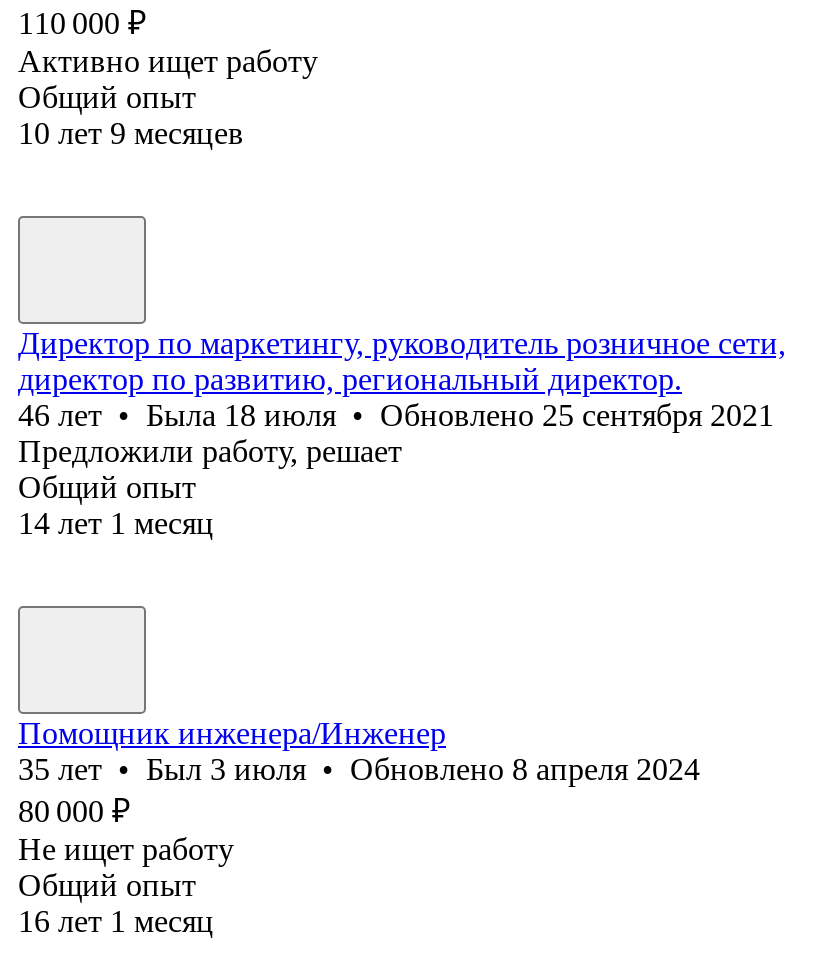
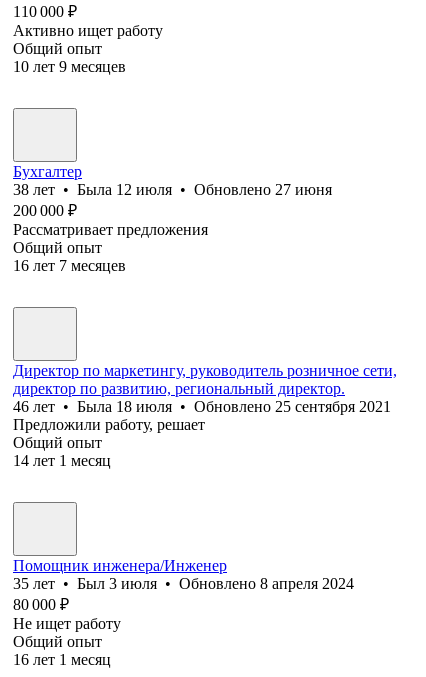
none -> [13,163,332,274] Бухгалтер | 38 лет • Была 12 июля • Обновлено 27 июня | 200 000 ₽ | Рассматривает предложения | Общий опыт | 16 лет 7 месяцев

